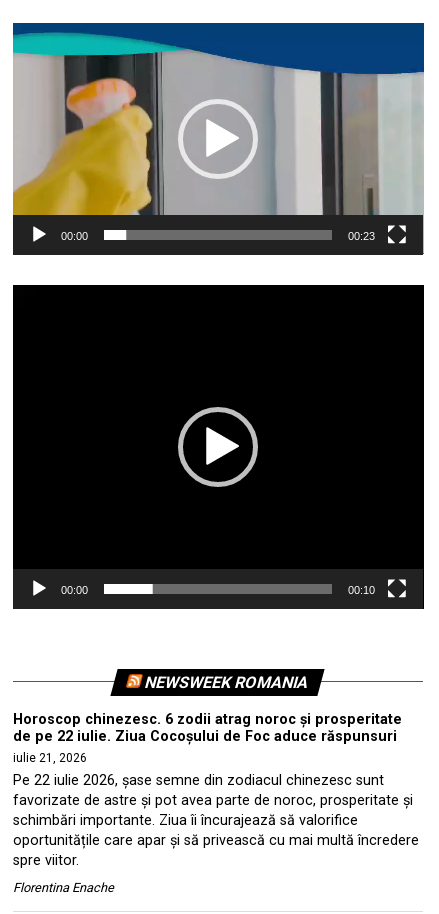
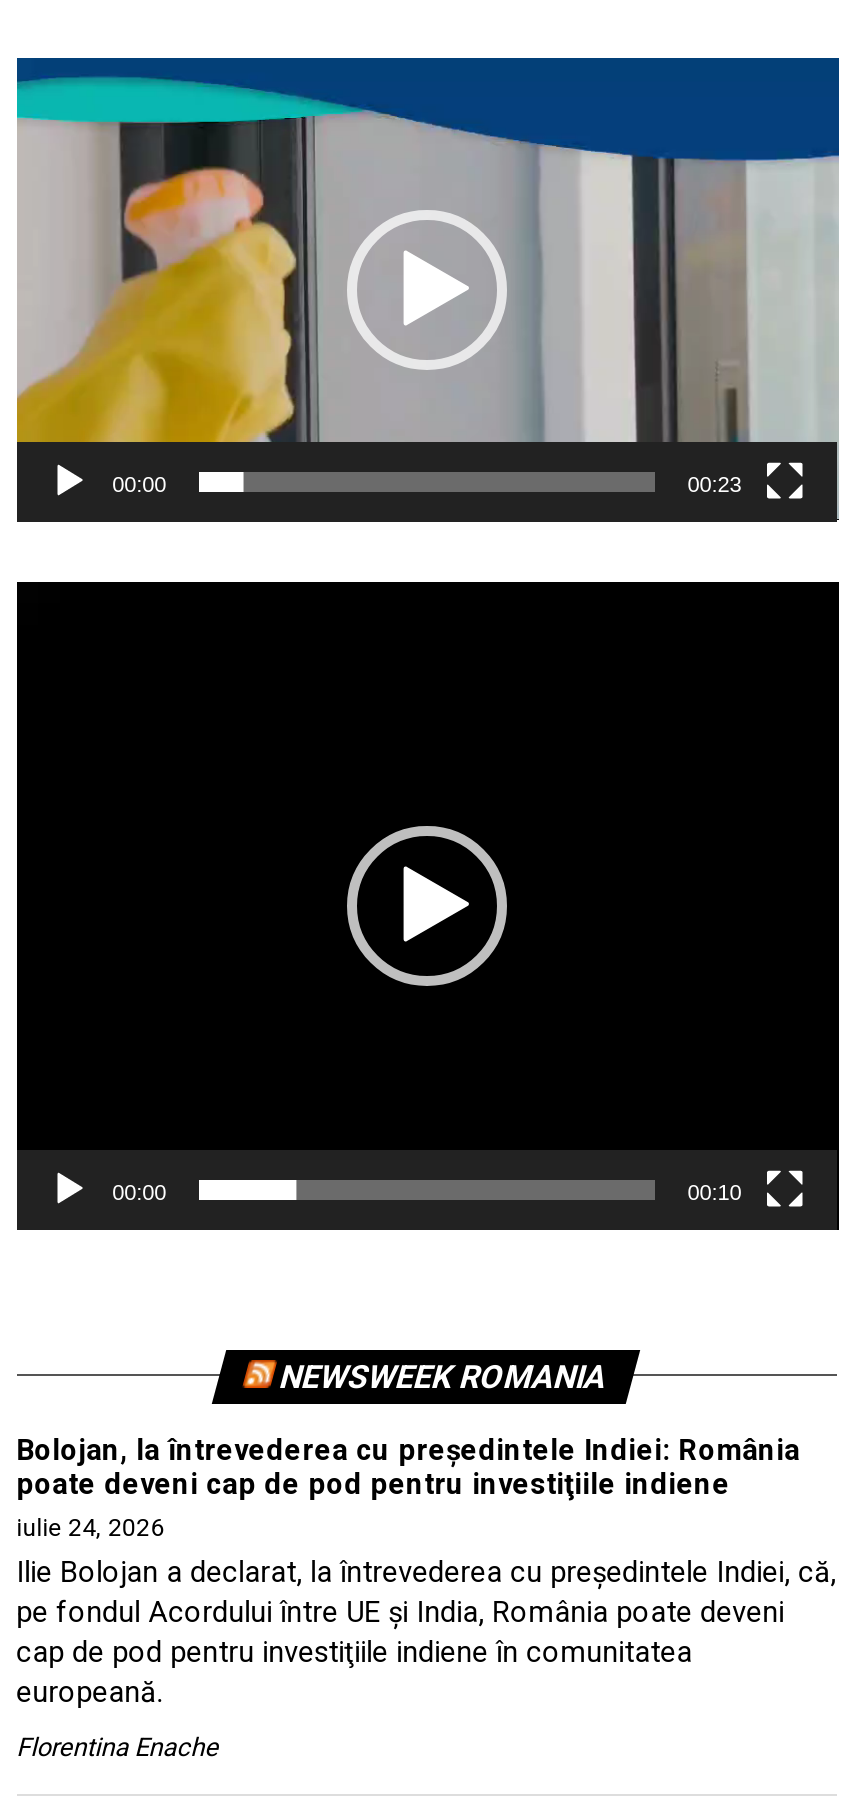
[13,711,419,869] Horoscop chinezesc. 6 zodii atrag noroc și prosperitate | de pe 22 iulie. Ziua Cocoșului de Foc aduce răspunsuri | iulie 21, 2026 | Pe 22 iulie 2026, șase semne din zodiacul chinezesc sunt | favorizate de astre și pot avea parte de noroc, prosperitate și | schimbări importante. Ziua îi încurajează să valorifice | oportunitățile care apar și să privească cu mai multă încredere | spre viitor. -> [16,1434,836,1710] Bolojan, la întrevederea cu preşedintele Indiei: România | poate deveni cap de pod pentru investiţiile indiene | iulie 24, 2026 | Ilie Bolojan a declarat, la întrevederea cu preşedintele Indiei, că, | pe fondul Acordului între UE şi India, România poate deveni | cap de pod pentru investiţiile indiene în comunitatea | europeană.

